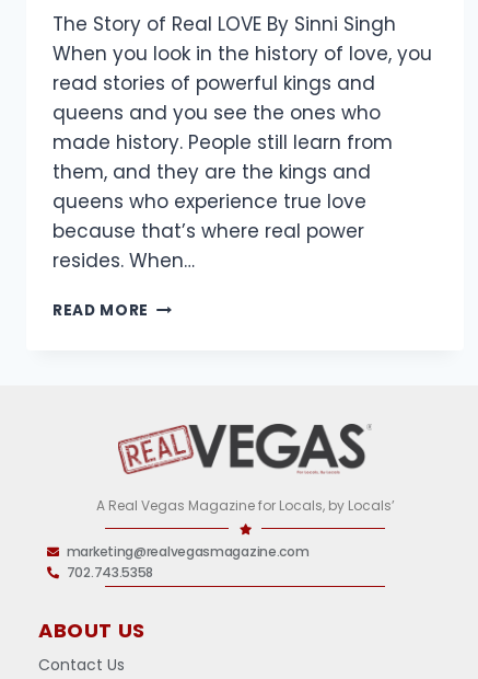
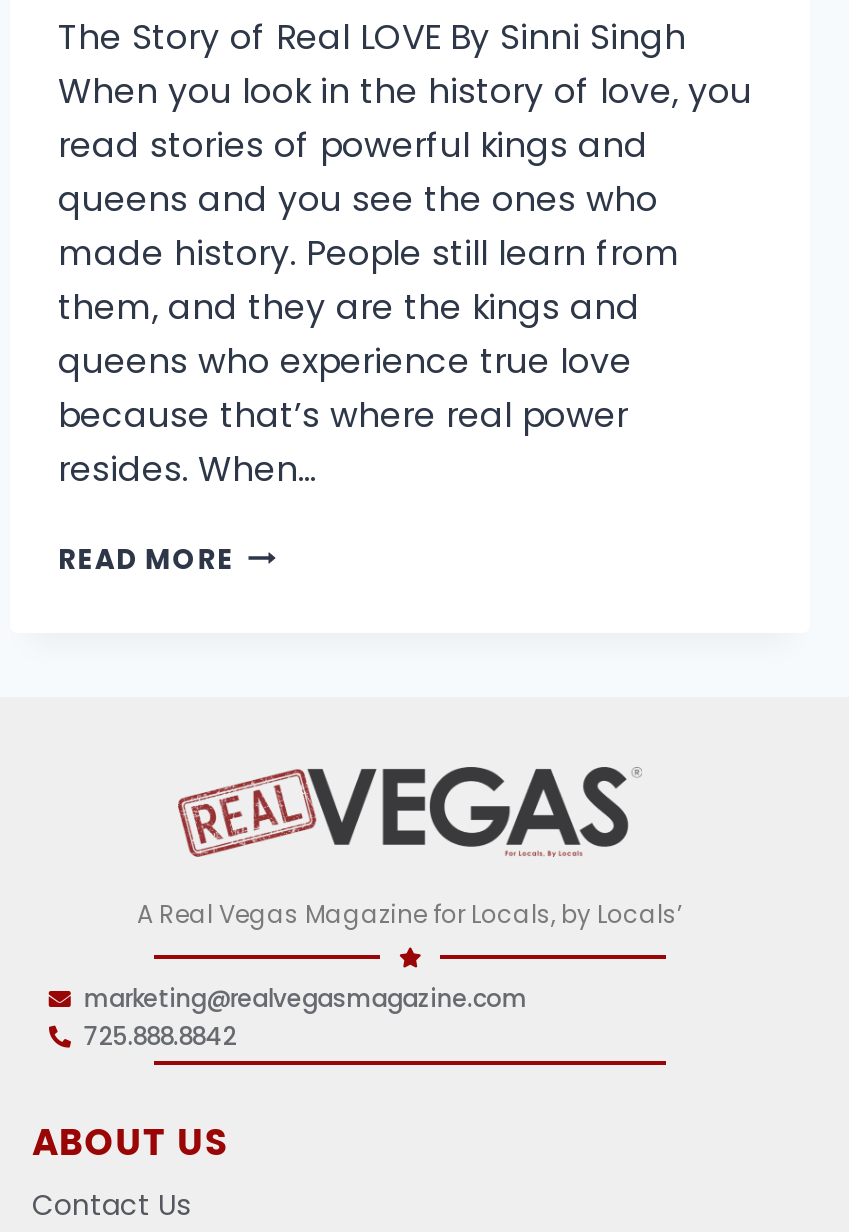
[67,563,153,581] 702.743.5358 -> [84,1019,236,1053] 725.888.8842

